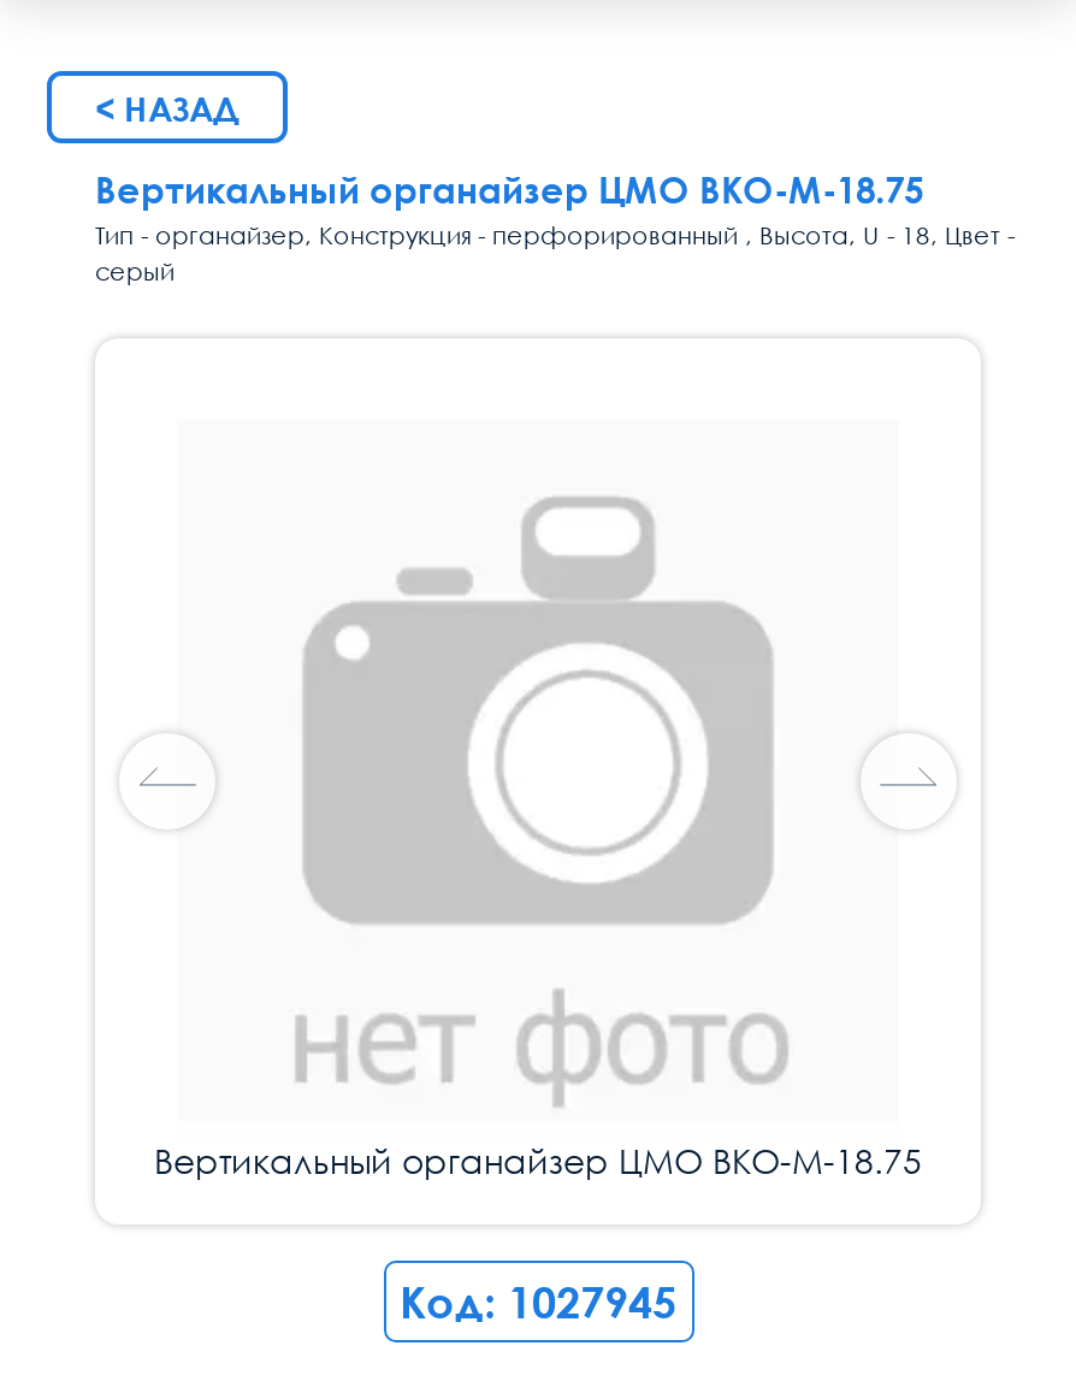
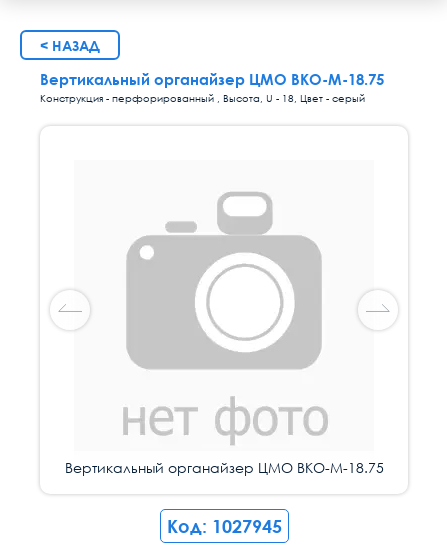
[95,220,1015,285] Тип - органайзер, Конструкция - перфорированный , Высота, U - 18, Цвет - | серый -> [40,92,365,104] Конструкция - перфорированный , Высота, U - 18, Цвет - серый

